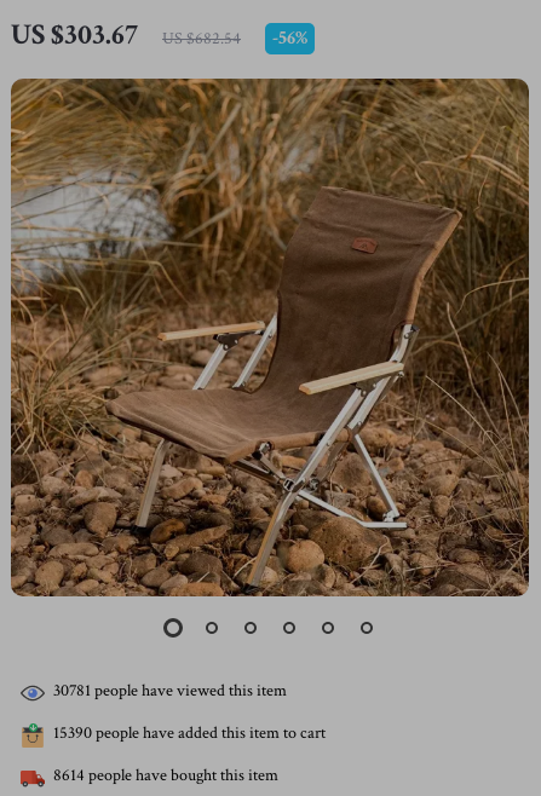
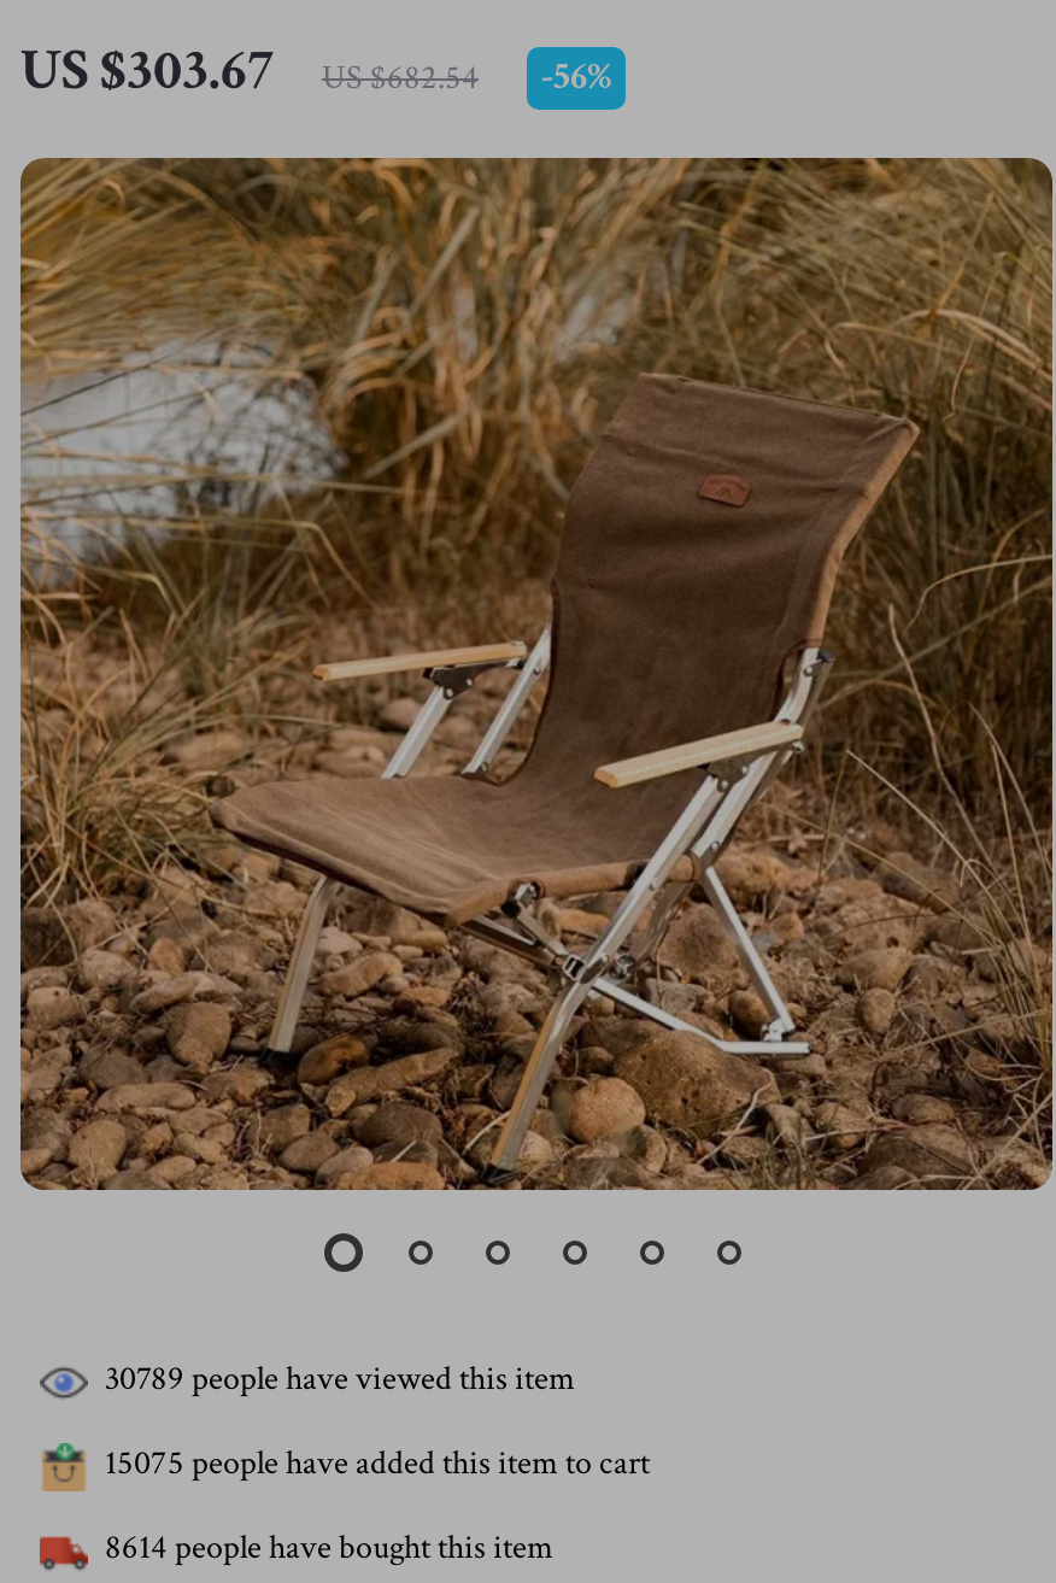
[53,680,287,702] 30781 people have viewed this item -> [105,1357,575,1401] 30789 people have viewed this item
[53,723,326,744] 15390 people have added this item to cart -> [105,1442,650,1485] 15075 people have added this item to cart

